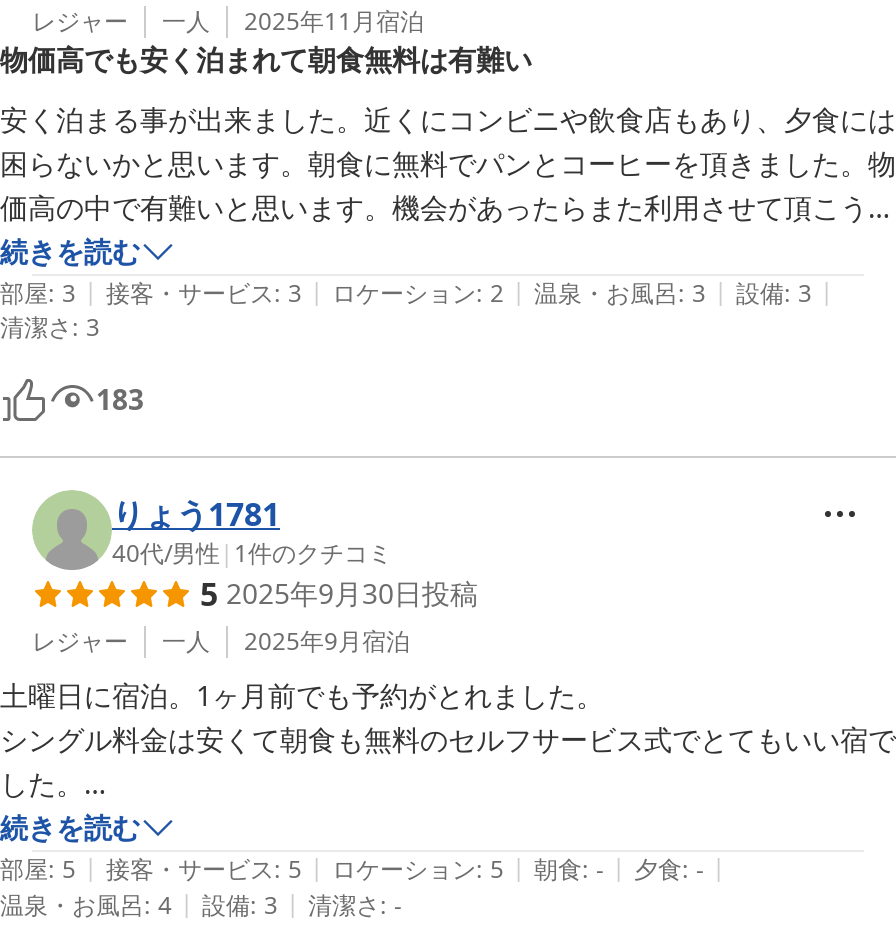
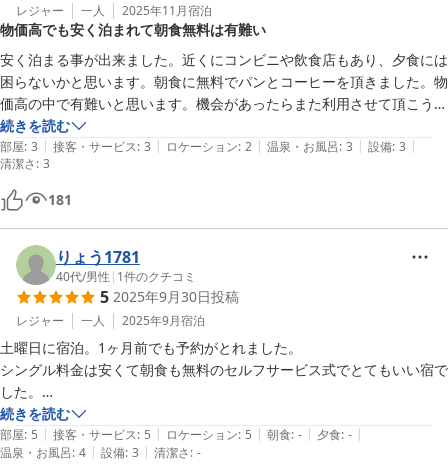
[96,380,144,418] 183 -> [48,190,72,209] 181

